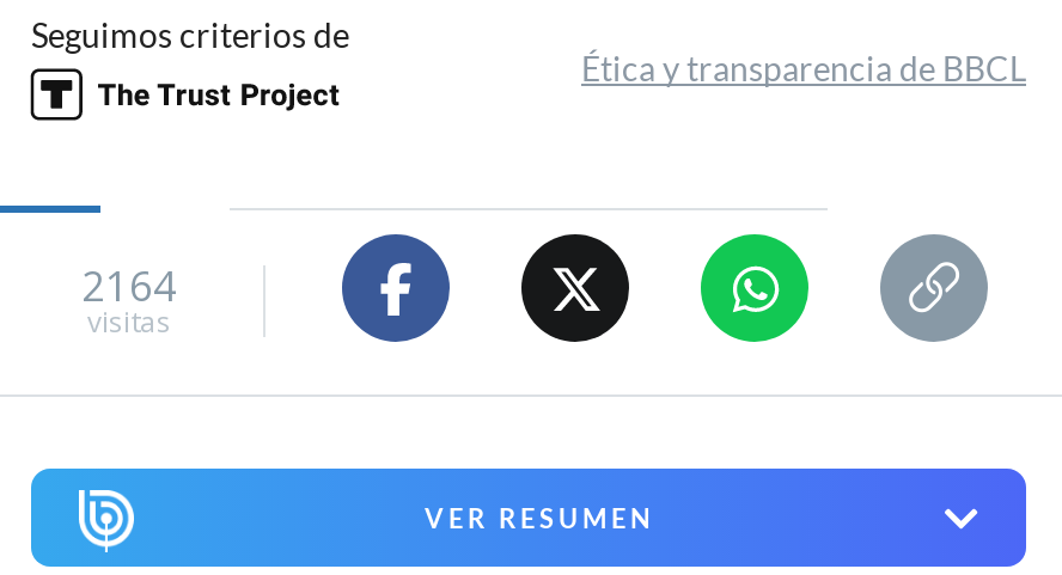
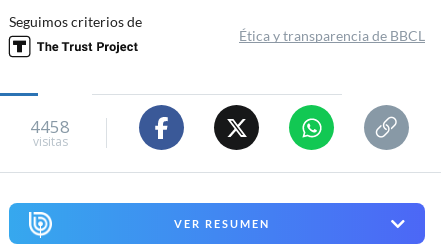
[81,258,177,313] 2164 -> [30,115,70,138] 4458

